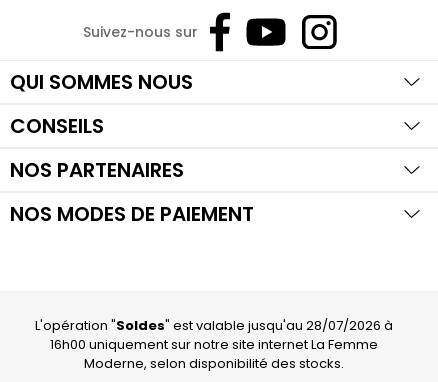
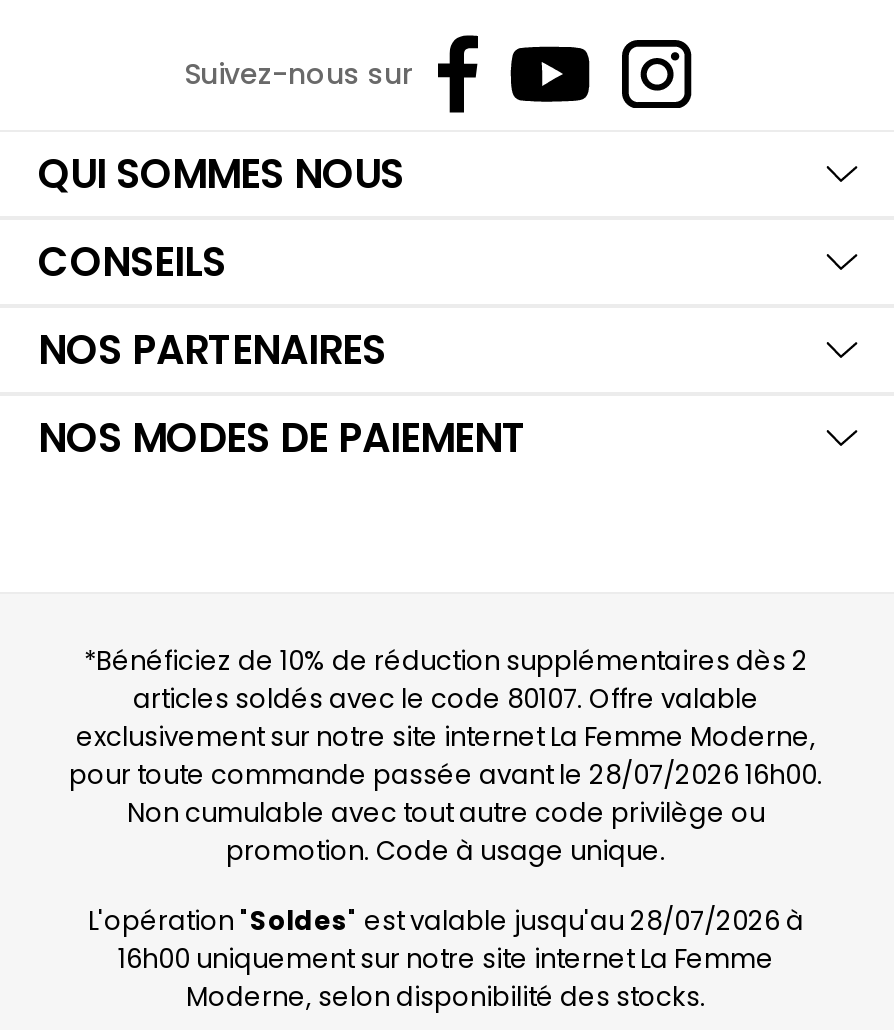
none -> [69,642,823,870] *Bénéficiez de 10% de réduction supplémentaires dès 2 | articles soldés avec le code 80107. Offre valable | exclusivement sur notre site internet La Femme Moderne, | pour toute commande passée avant le 28/07/2026 16h00. | Non cumulable avec tout autre code privilège ou | promotion. Code à usage unique.

